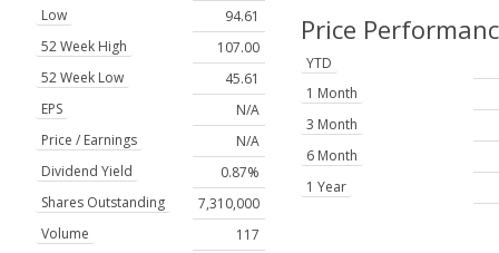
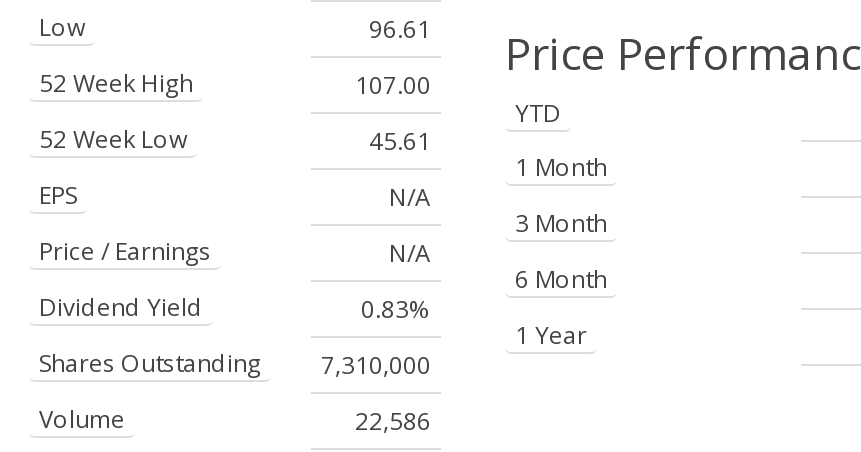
[225,7,260,26] 94.61 -> [369,13,431,47] 96.61
[221,163,260,182] 0.87% -> [361,293,431,327] 0.83%
[236,225,260,244] 117 -> [355,405,431,439] 22,586

